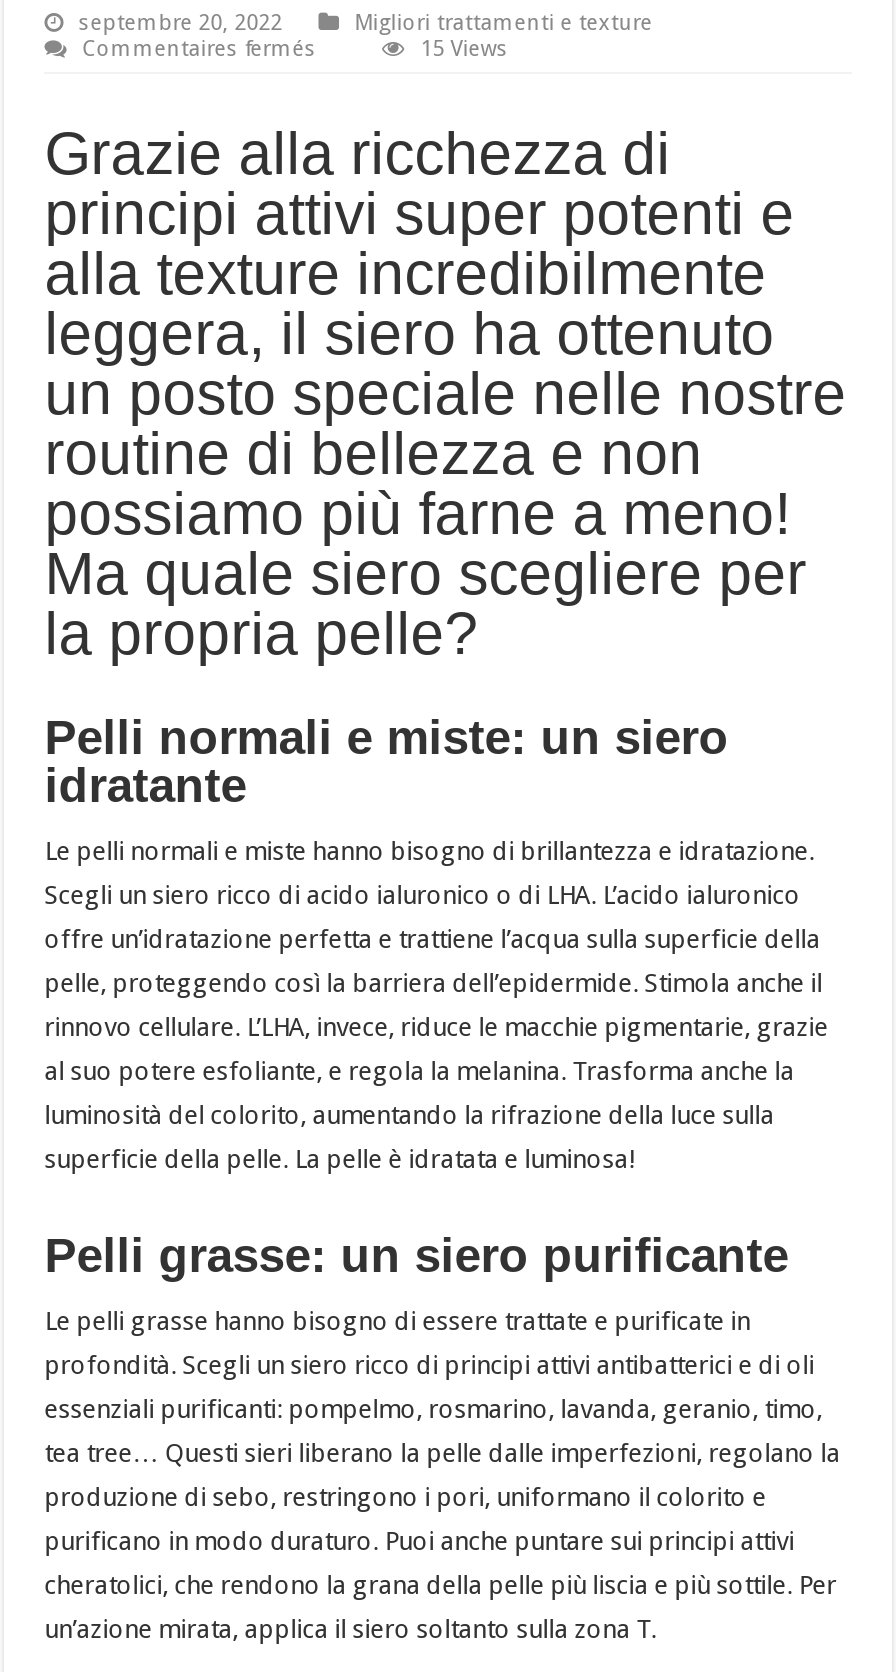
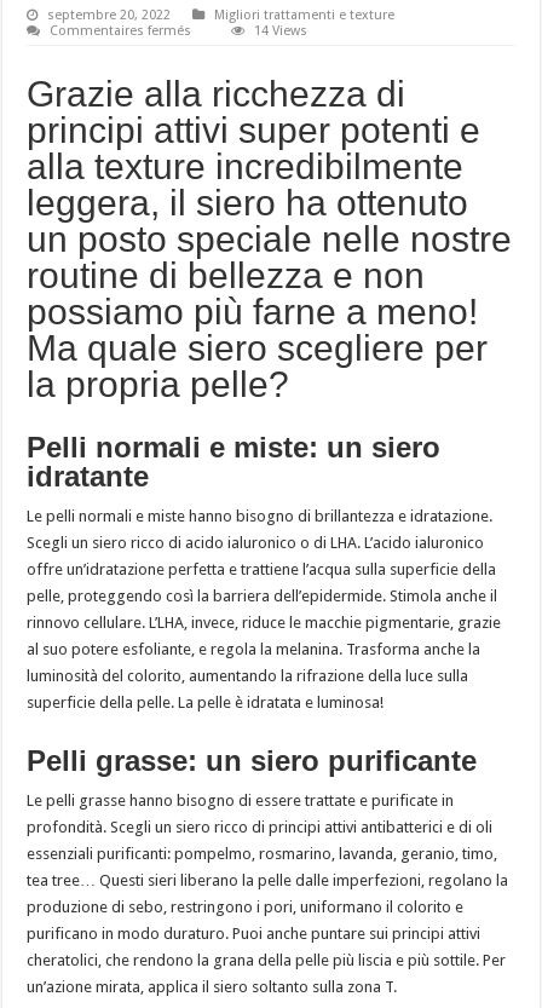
[420,36,508,62] 15 Views -> [254,23,308,38] 14 Views

